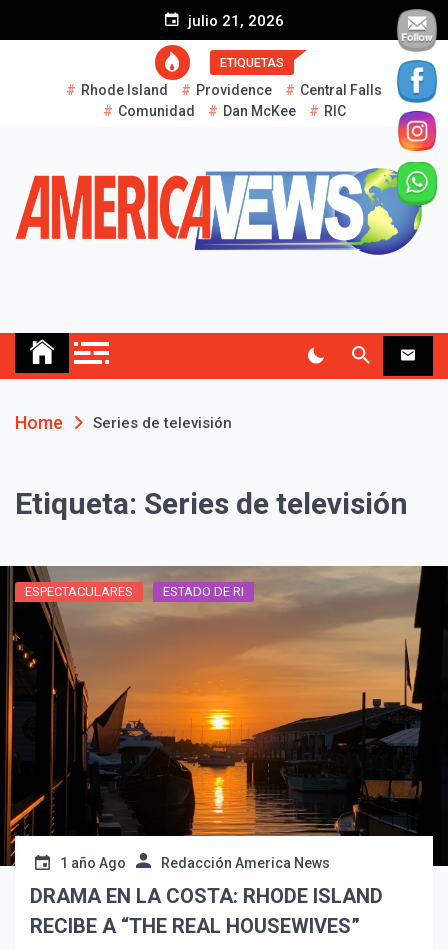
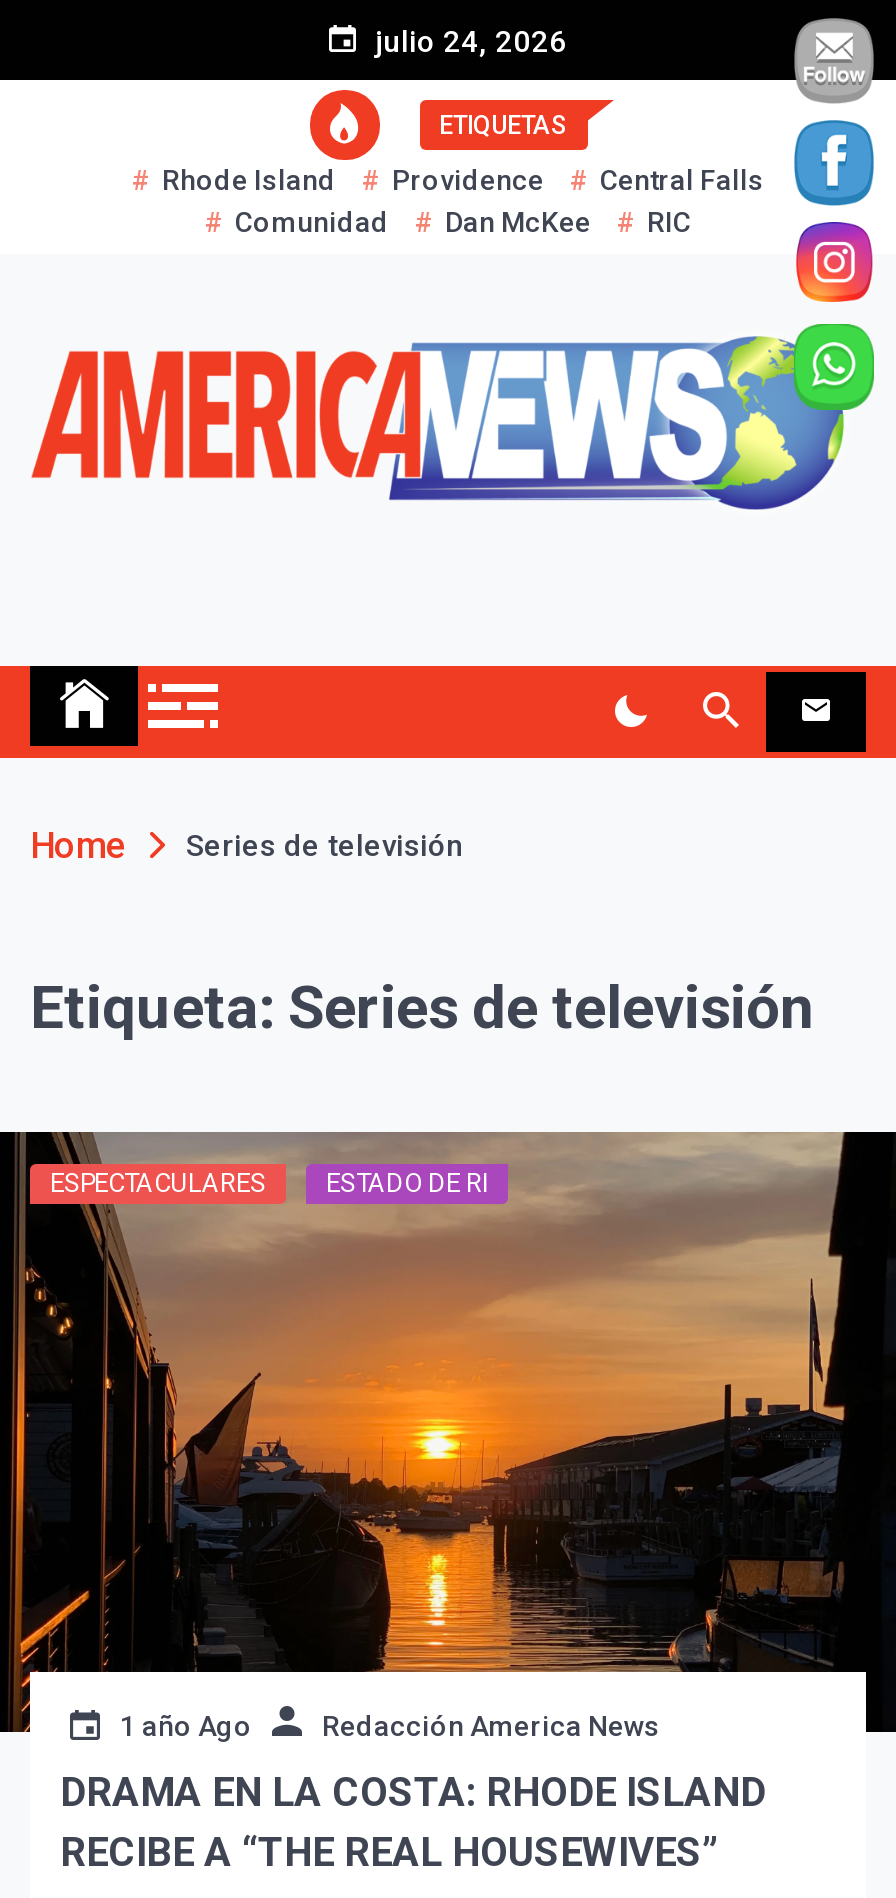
[183,12,283,30] julio 21, 2026 -> [367,24,567,60] julio 24, 2026

